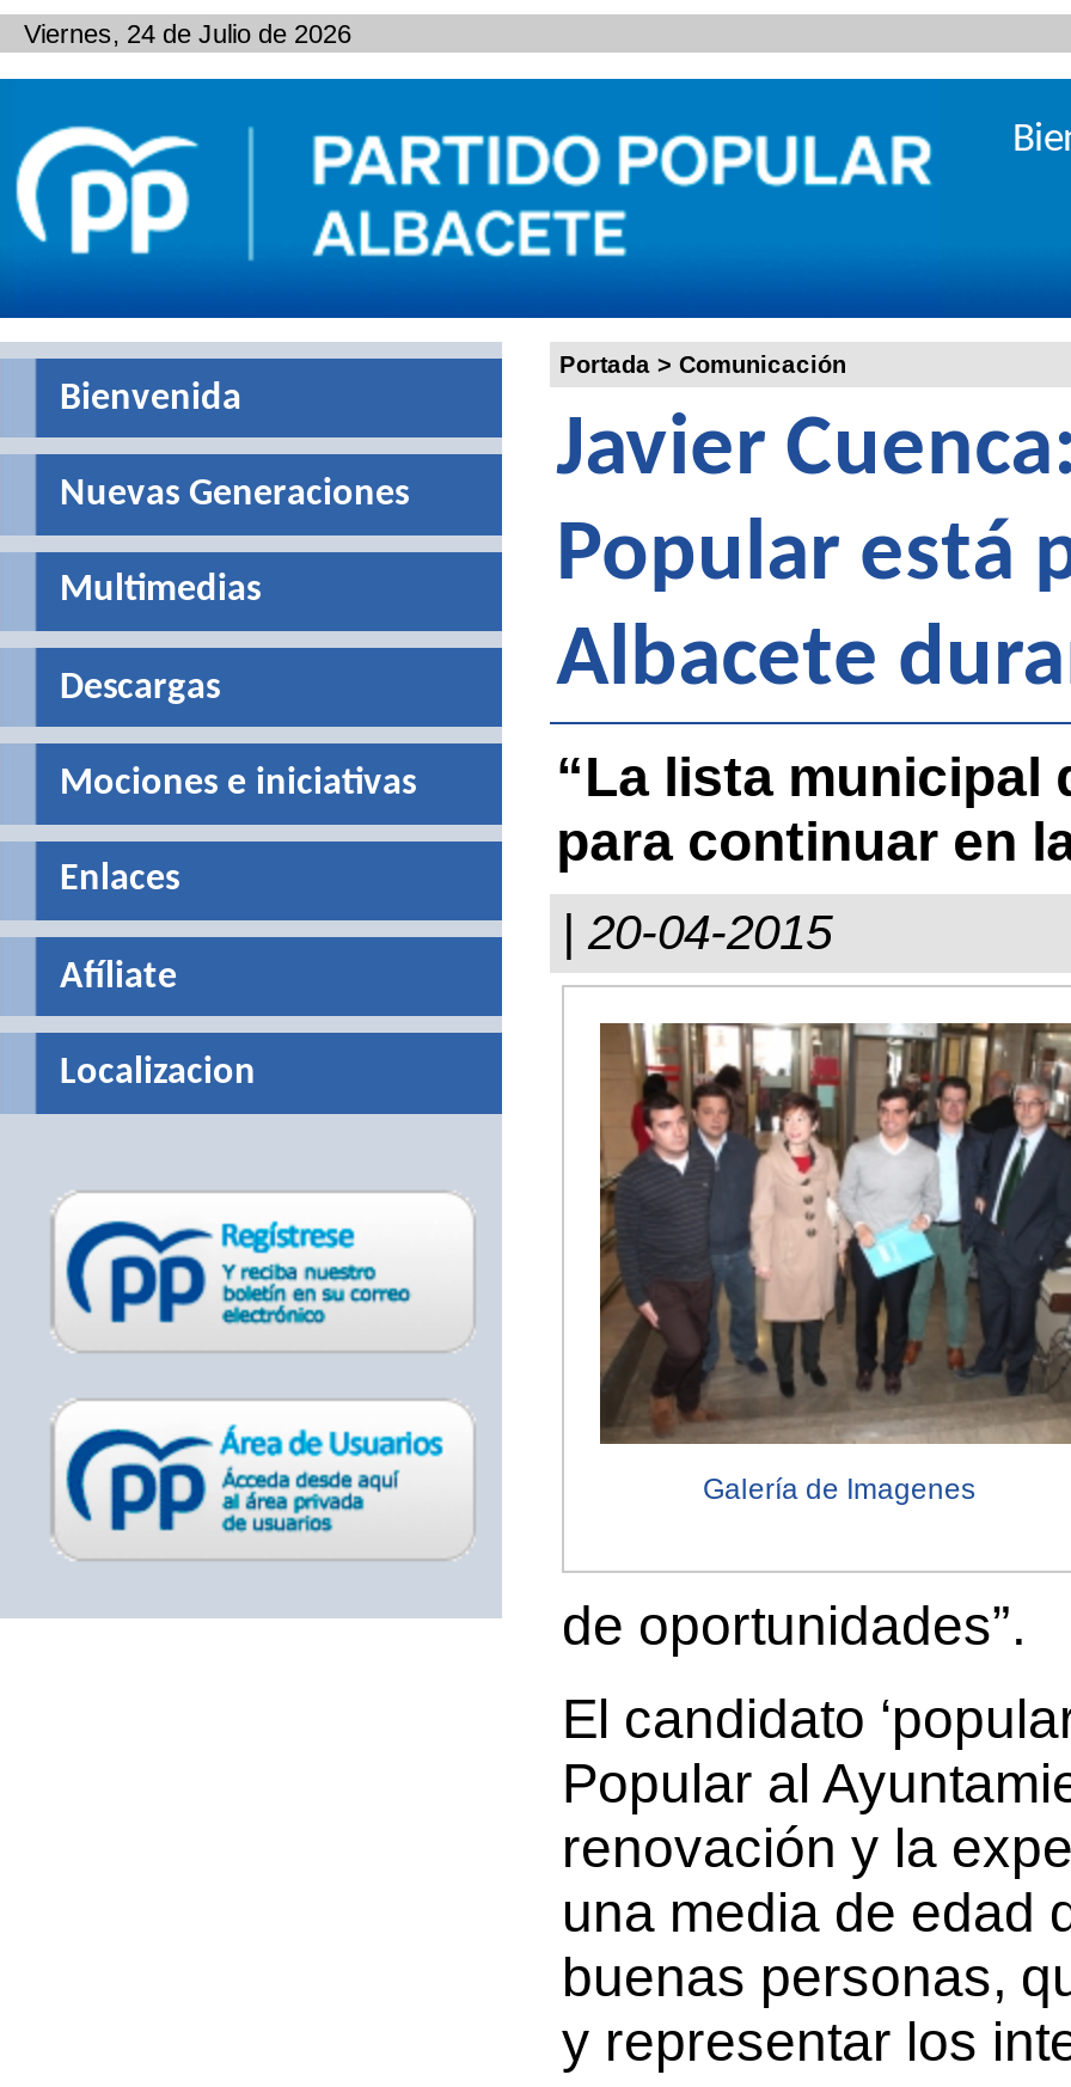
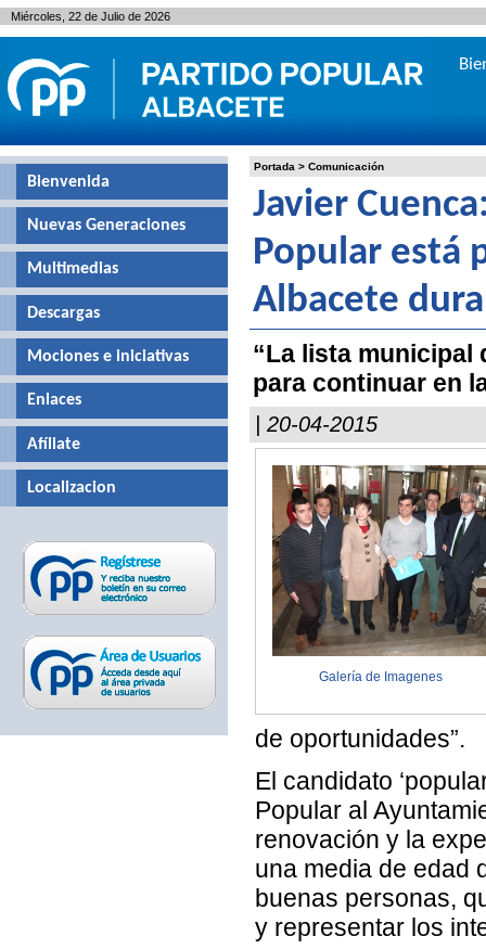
[24,19,351,48] Viernes, 24 de Julio de 2026 -> [11,10,170,23] Miércoles, 22 de Julio de 2026

